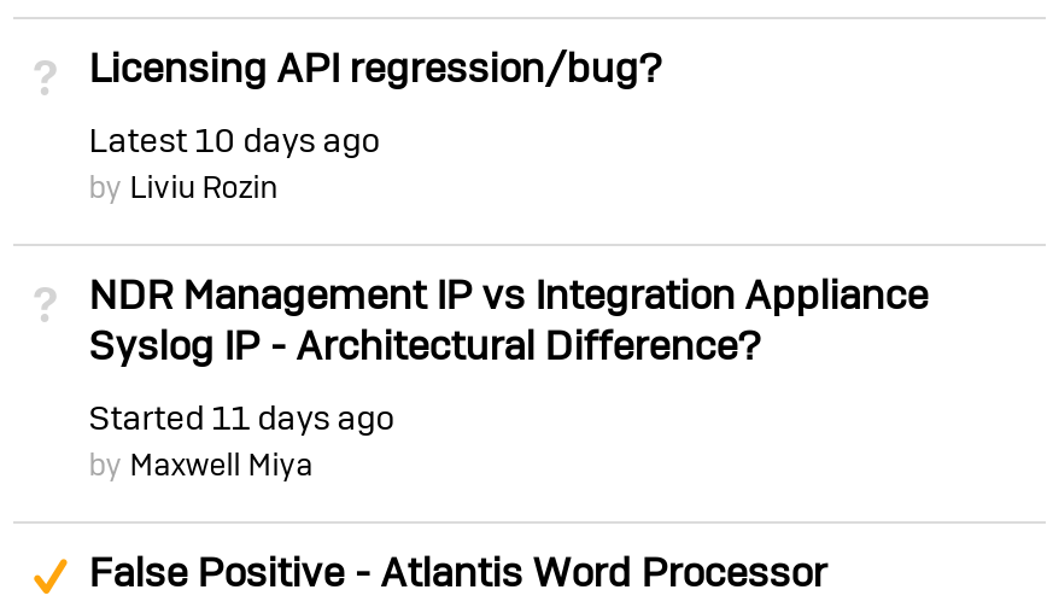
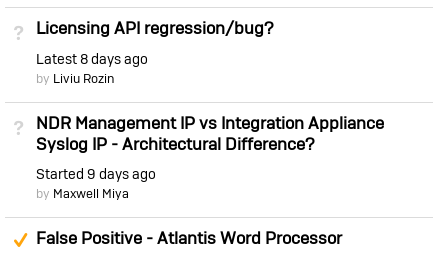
[89,117,380,161] Latest 10 days ago -> [36,50,148,68] Latest 8 days ago
[89,395,395,438] Started 11 days ago -> [36,165,156,183] Started 9 days ago

